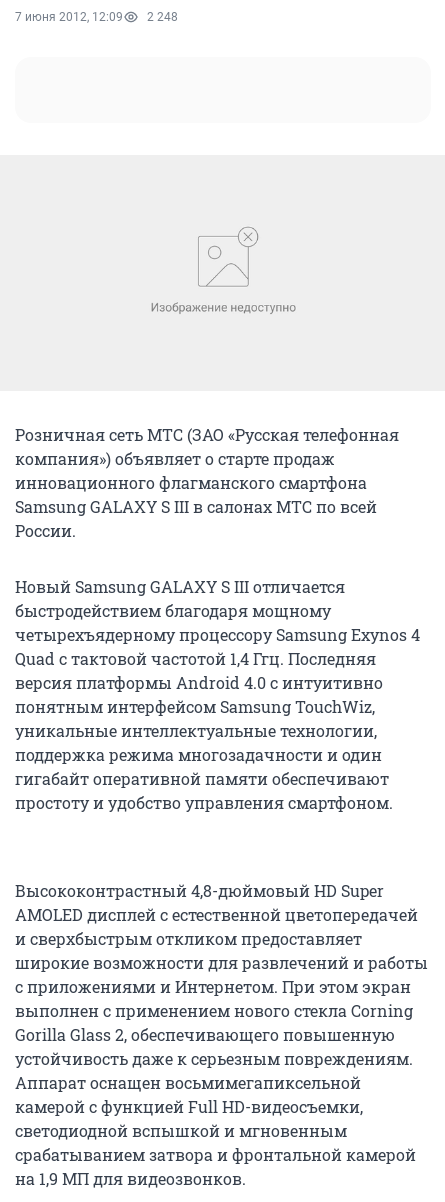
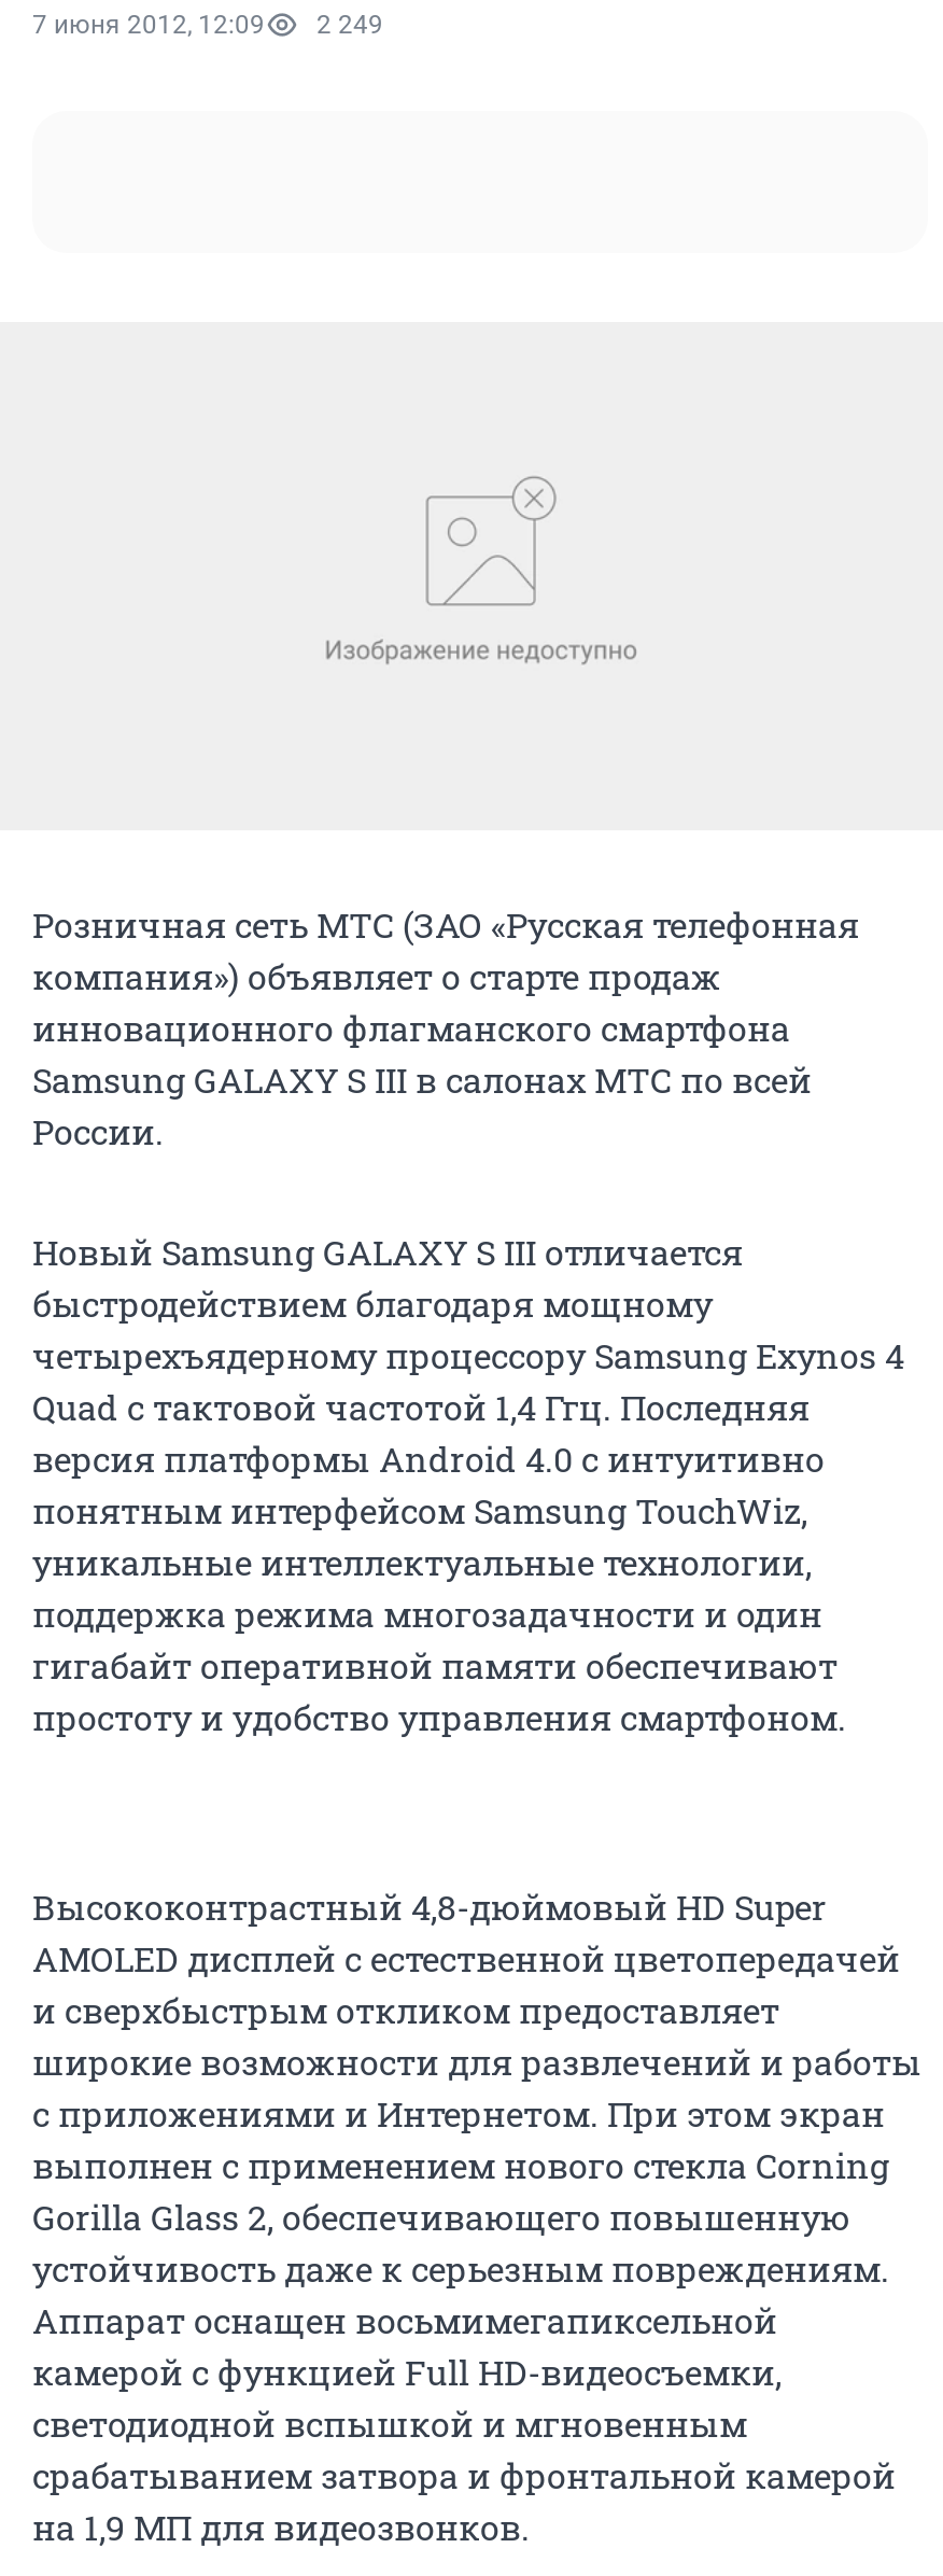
[15,10,178,24] 7 июня 2012, 12:09 2 248 -> [32,10,383,40] 7 июня 2012, 12:09 2 249

